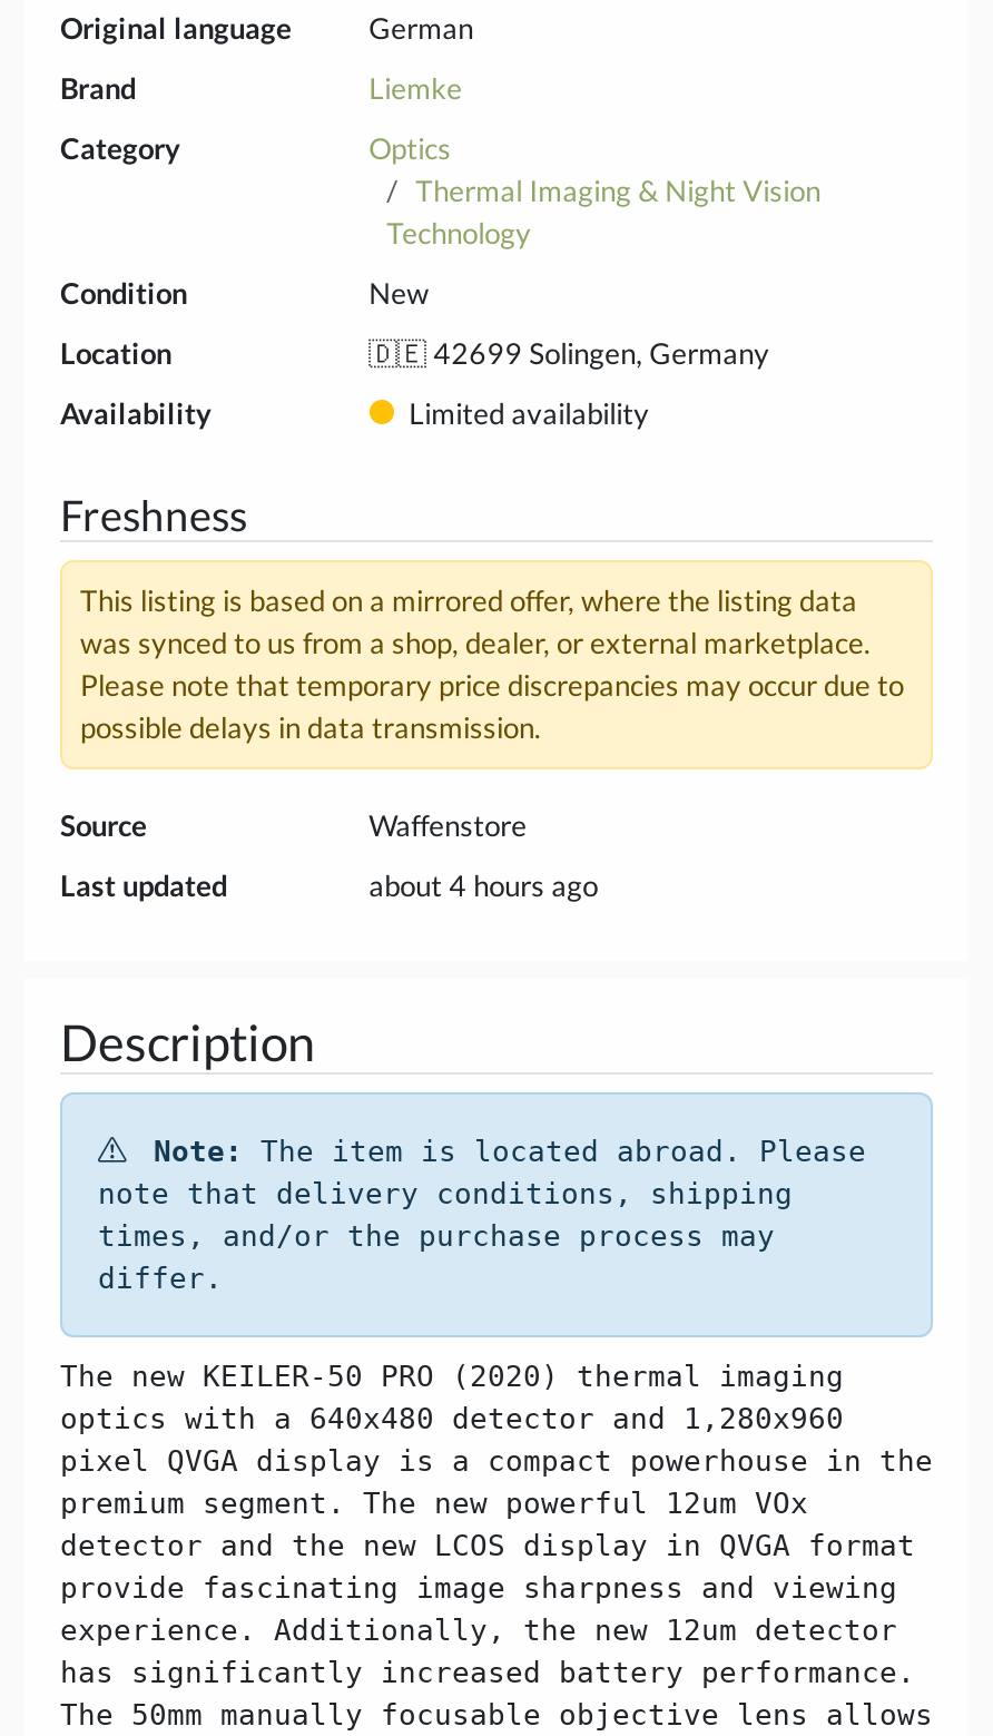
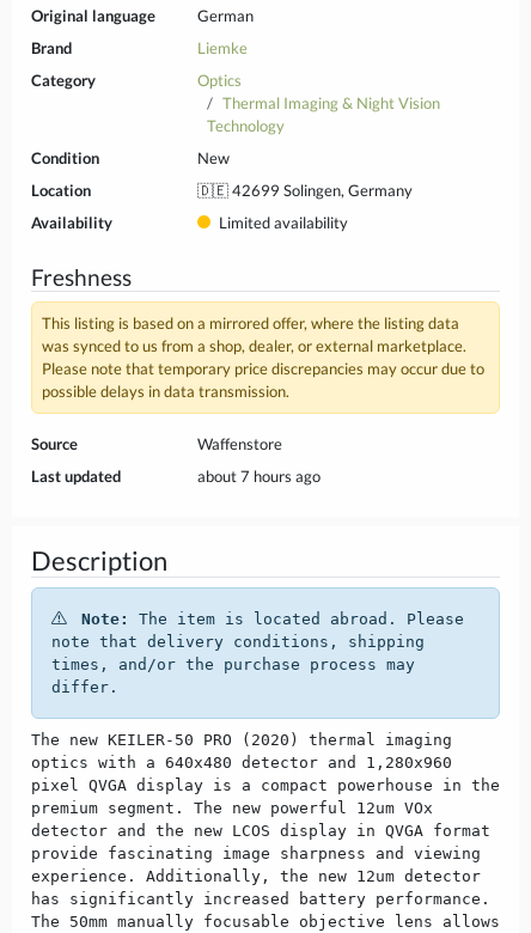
[369,867,598,902] about 4 hours ago -> [197,466,320,485] about 7 hours ago

